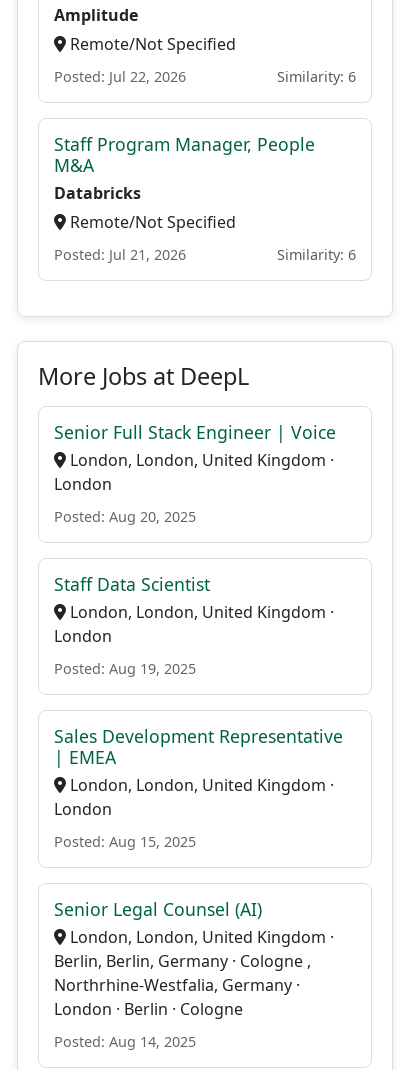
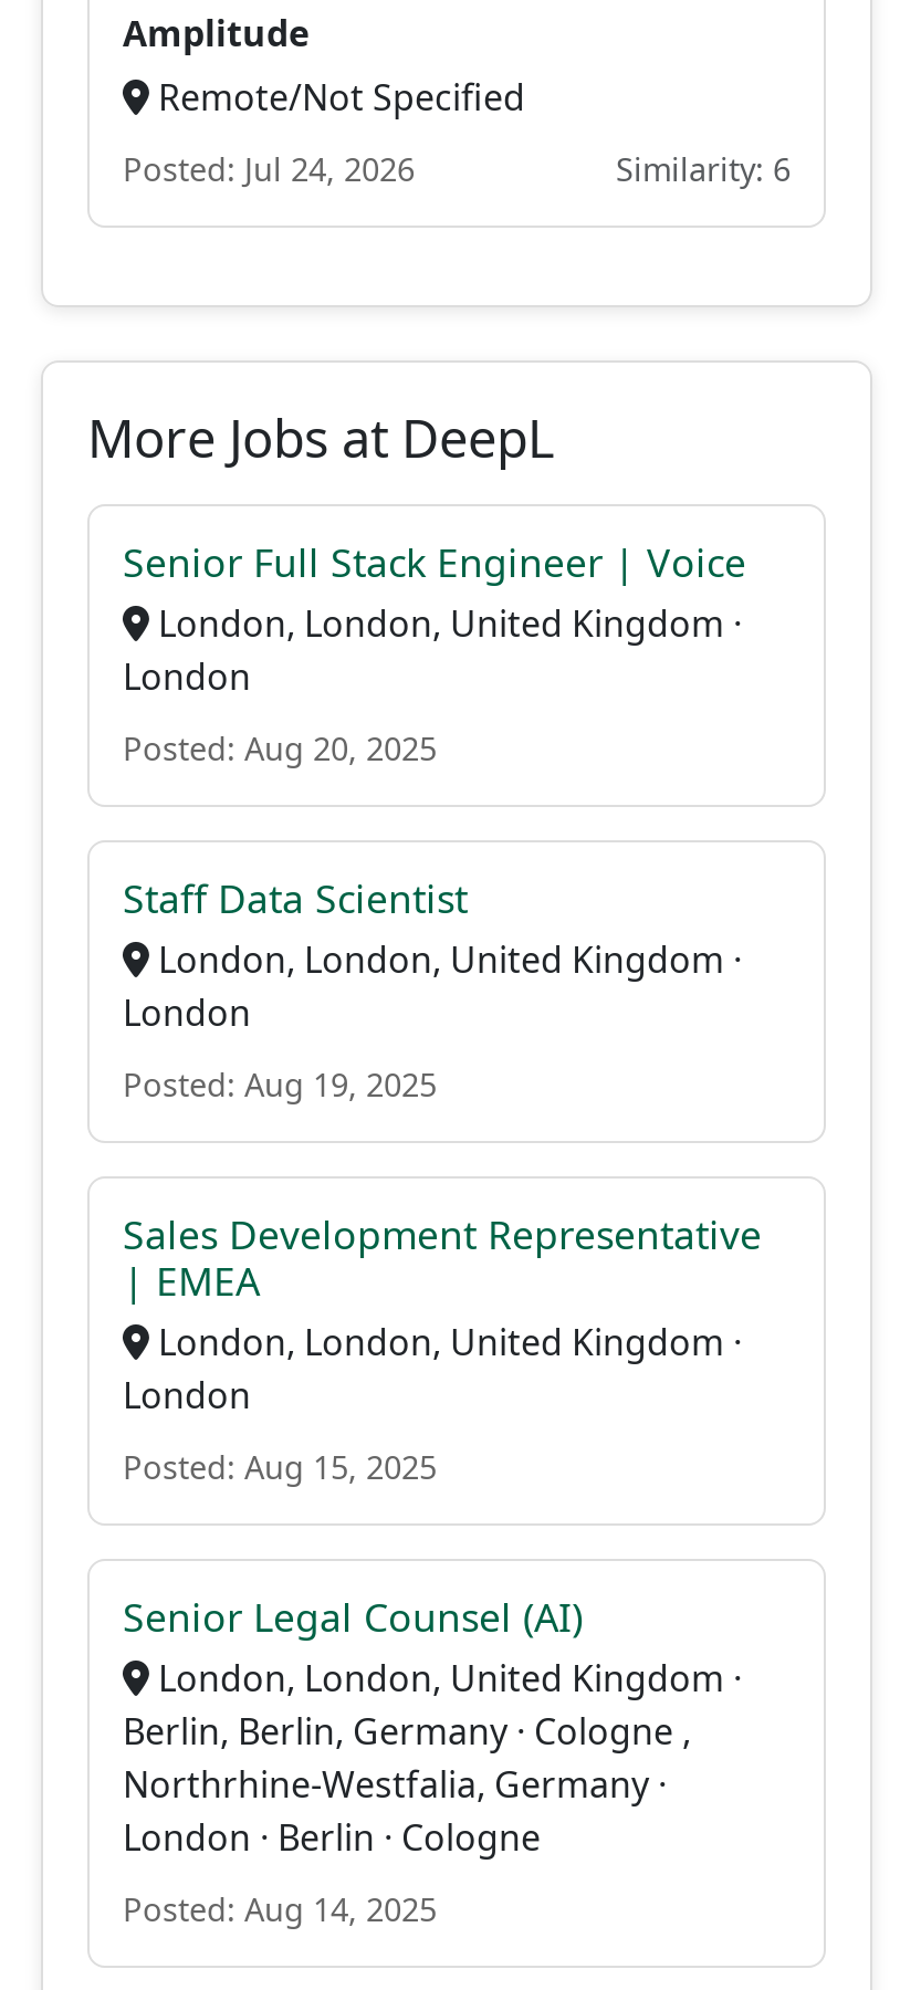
[54,67,356,264] Posted: Jul 22, 2026 | Similarity: 6 | Staff Program Manager, People | M&A | Databricks | Remote/Not Specified | Posted: Jul 21, 2026 -> [123,148,415,190] Posted: Jul 24, 2026

